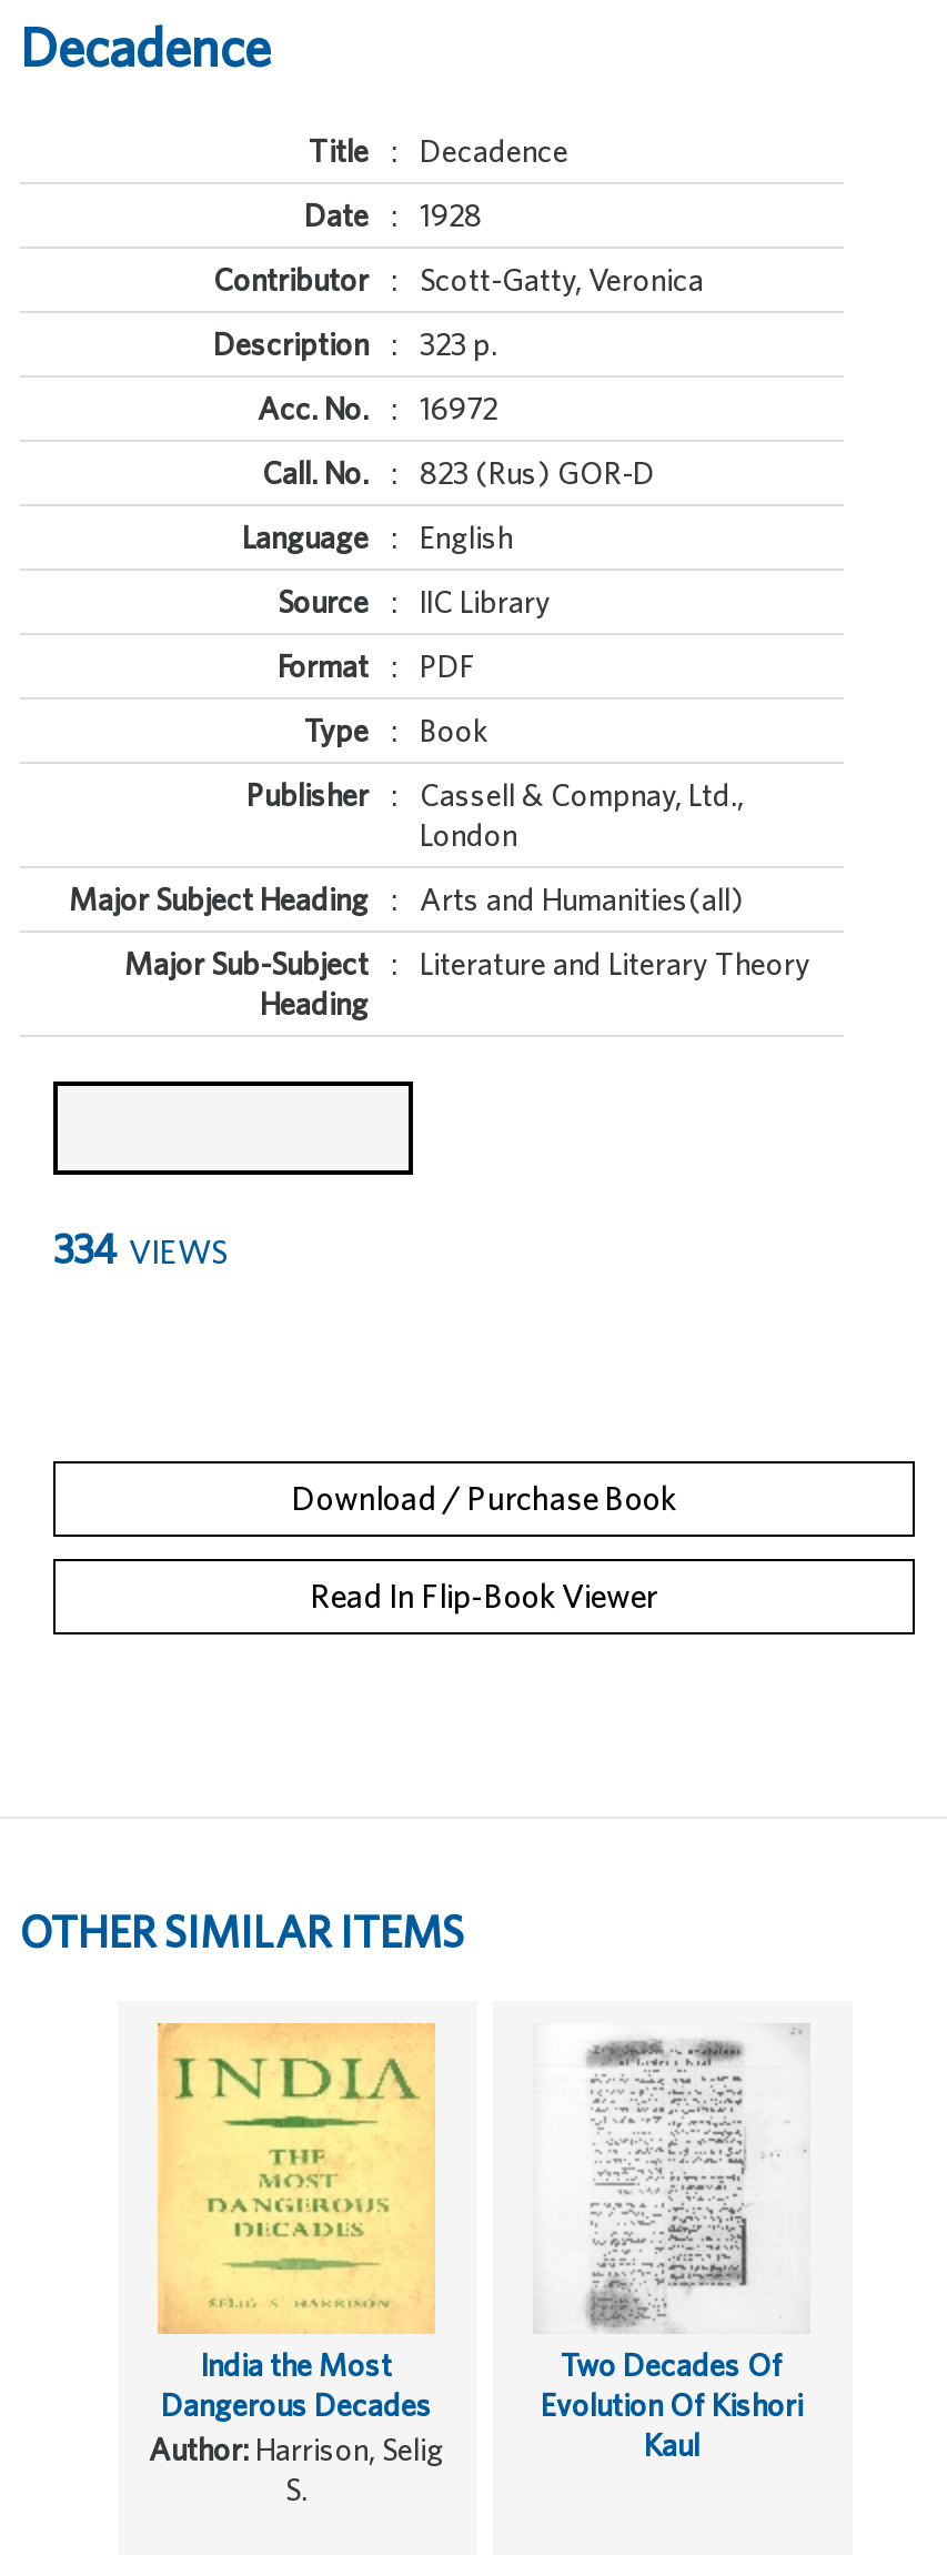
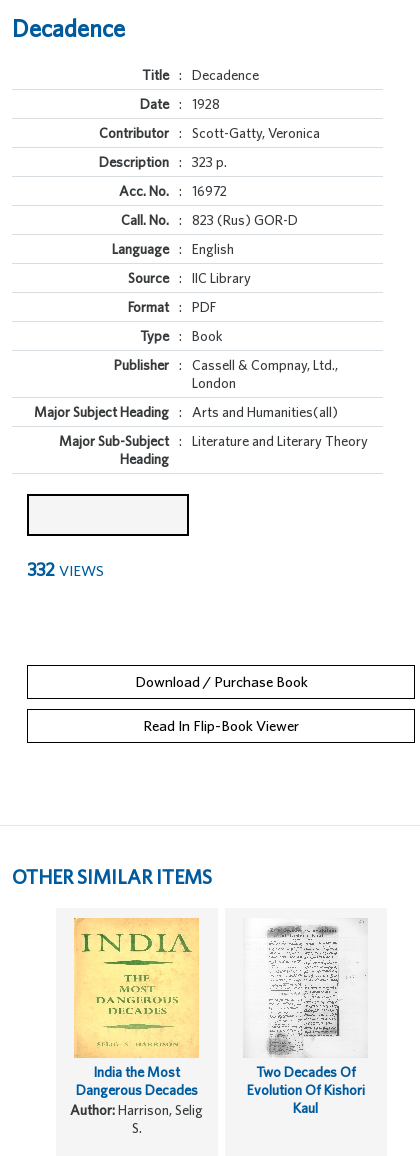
[53,1226,229,1273] 334 VIEWS -> [27,559,104,580] 332 VIEWS

